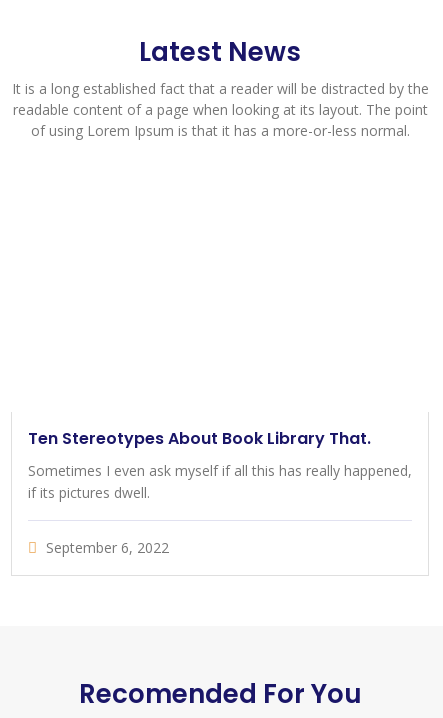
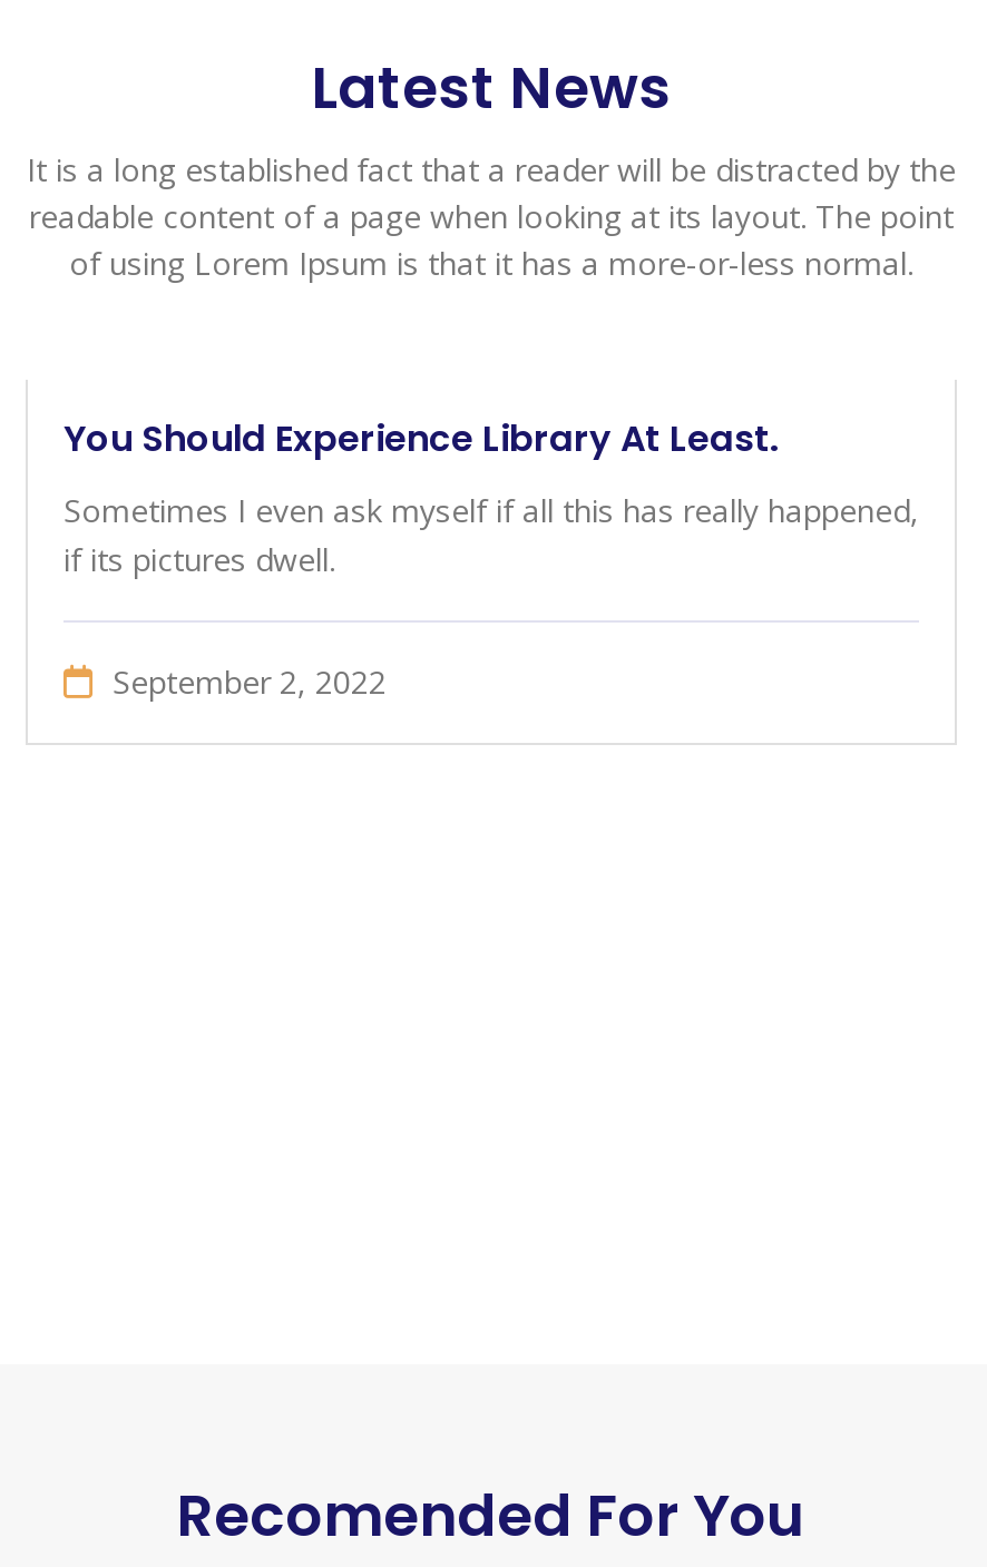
[28,427,371,450] Ten Stereotypes About Book Library That. -> [63,413,779,464] You Should Experience Library At Least.
moved [28,461,412,502] -> [63,488,919,580]: Sometimes I even ask myself if all this has really happened, | if its pictures dwell.
[42,538,169,557] September 6, 2022 -> [104,660,387,702] September 2, 2022

